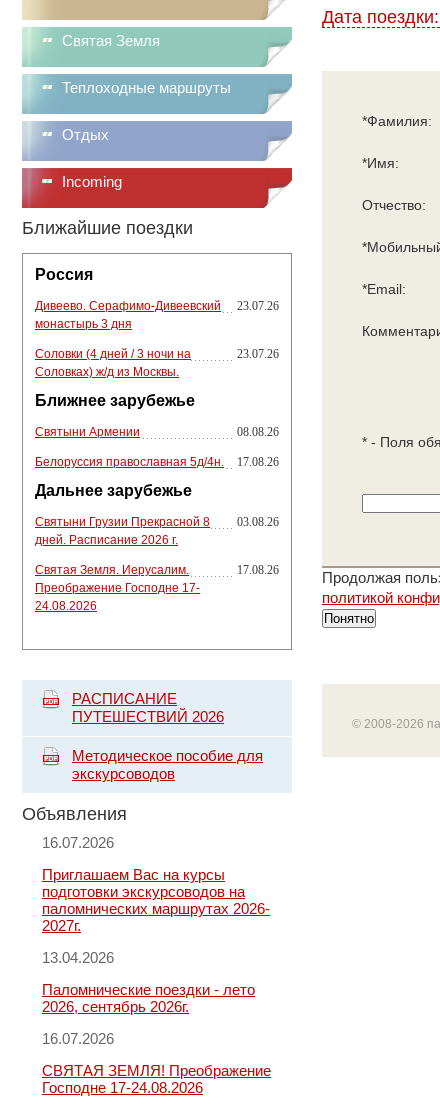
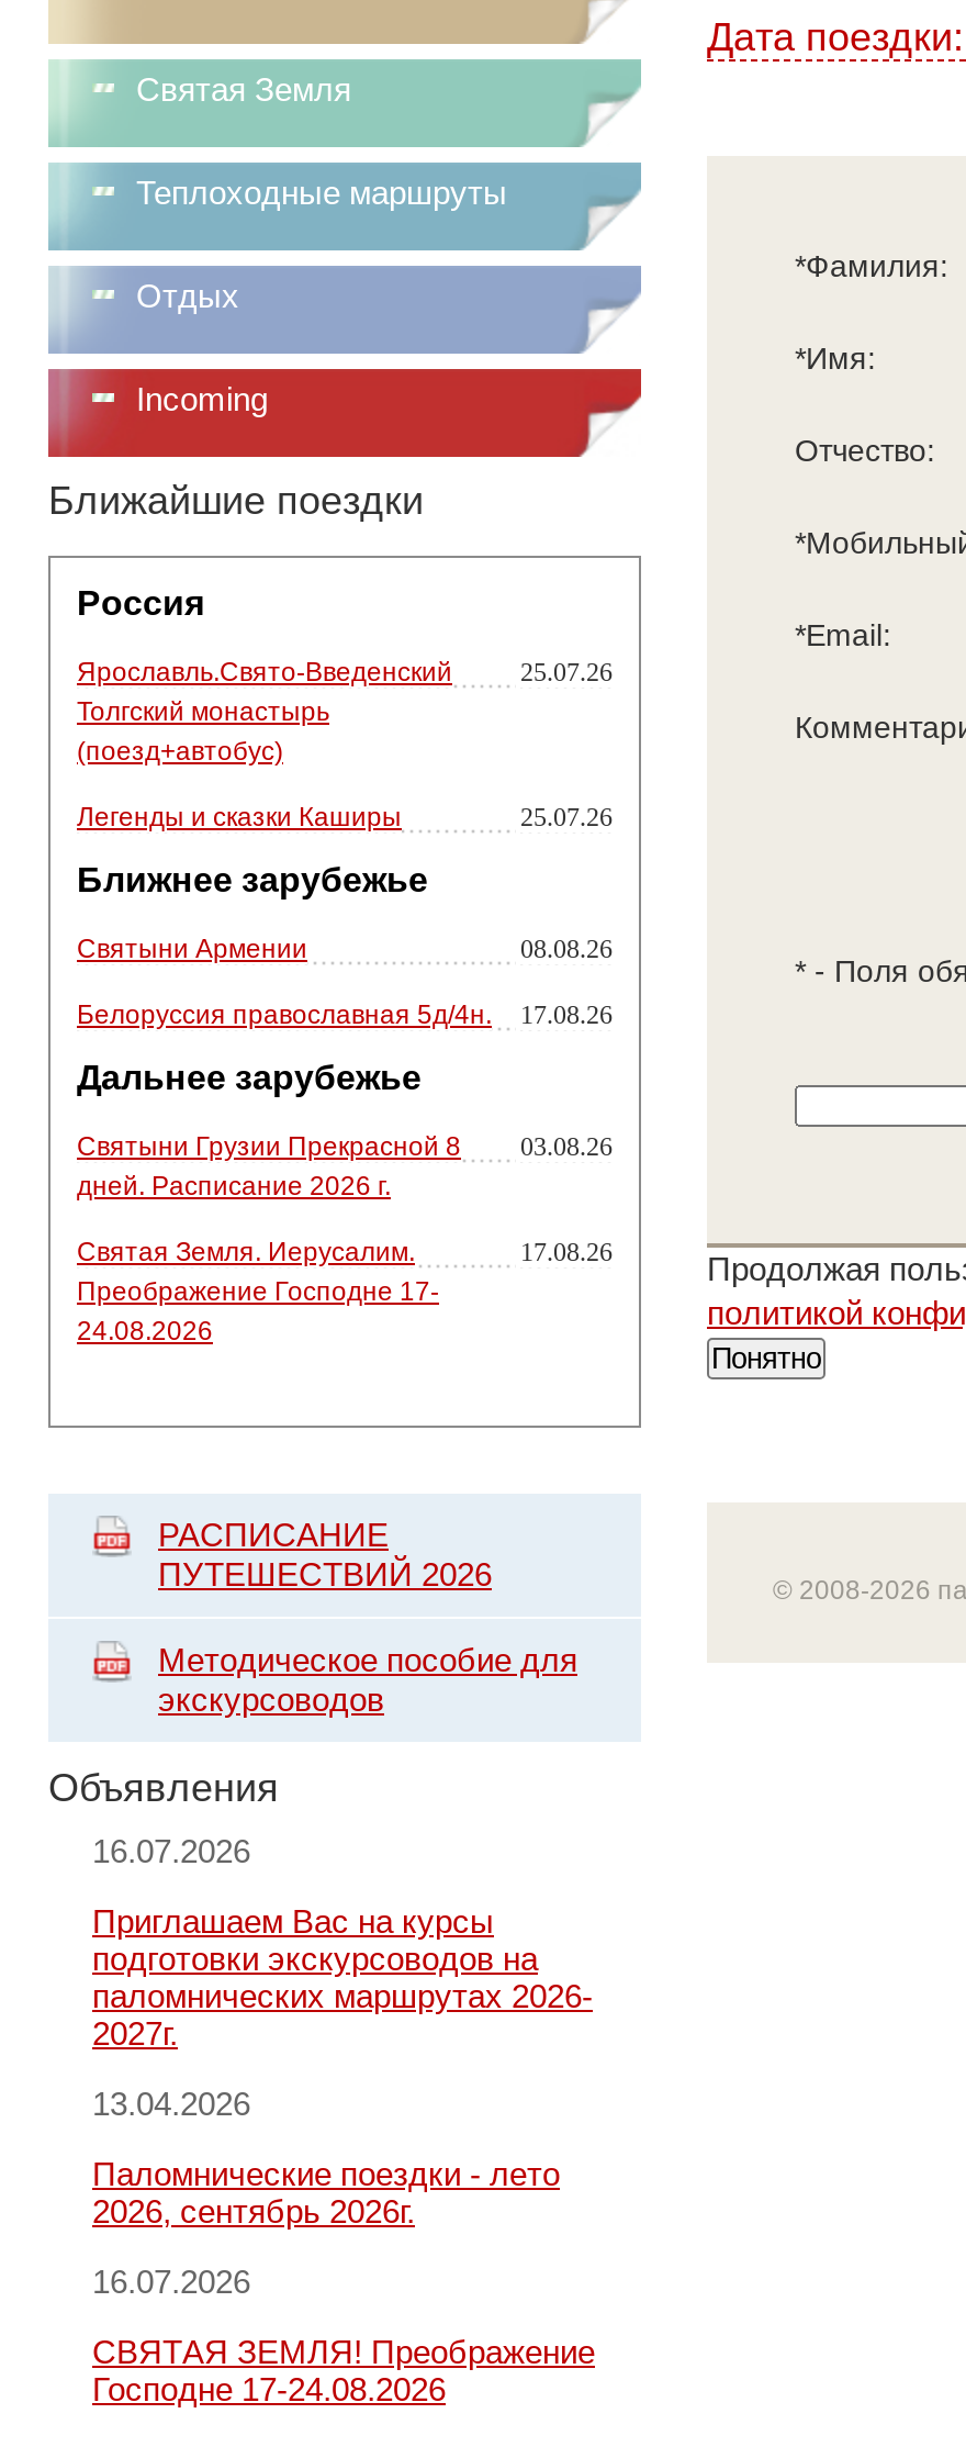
[35,299,221,331] Дивеево. Серафимо-Дивеевский | монастырь 3 дня -> [77,657,452,767] Ярославль.Свято-Введенский | Толгский монастырь | (поезд+автобус)
[35,299,279,379] 23.07.26 | Соловки (4 дней / 3 ночи на | Соловках) ж/д из Москвы. -> [520,657,613,688] 25.07.26
[237,347,279,361] 23.07.26 -> [77,802,613,833] Легенды и сказки Каширы | 25.07.26

